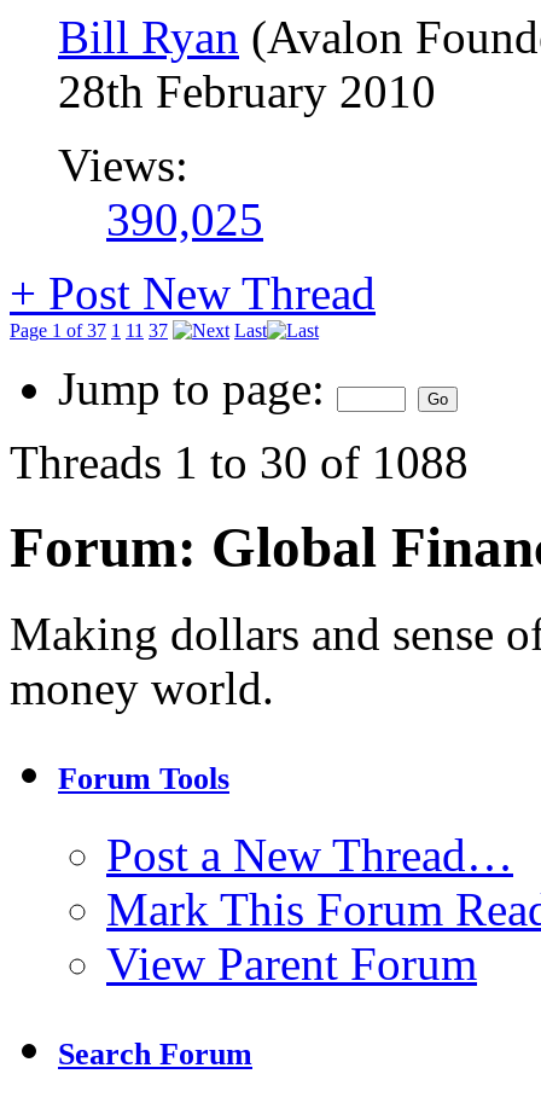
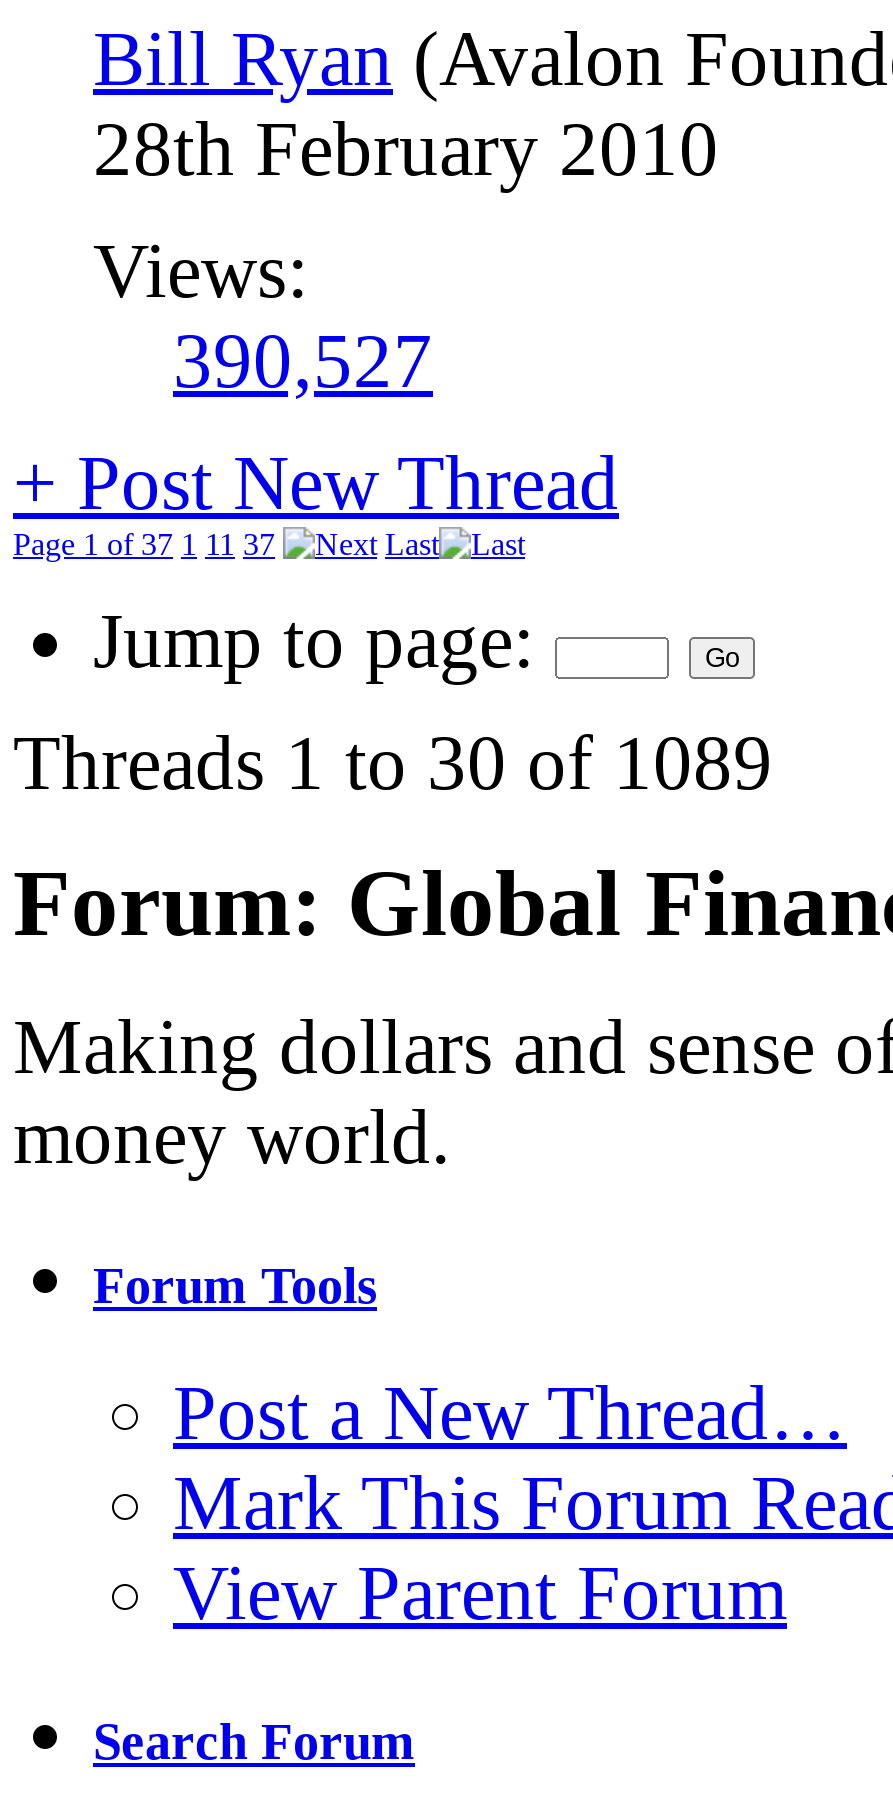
[106,193,263,245] 390,025 -> [173,317,433,403] 390,527
[10,436,469,488] Threads 1 to 30 of 1088 -> [13,719,773,805] Threads 1 to 30 of 1089

